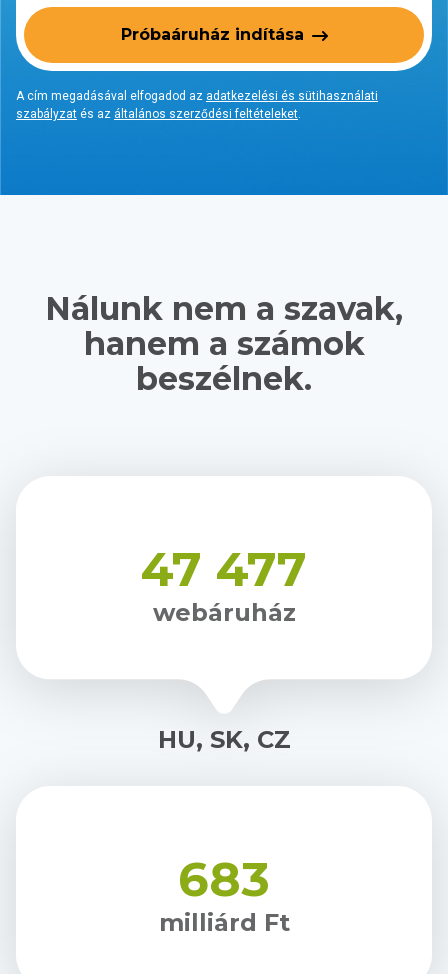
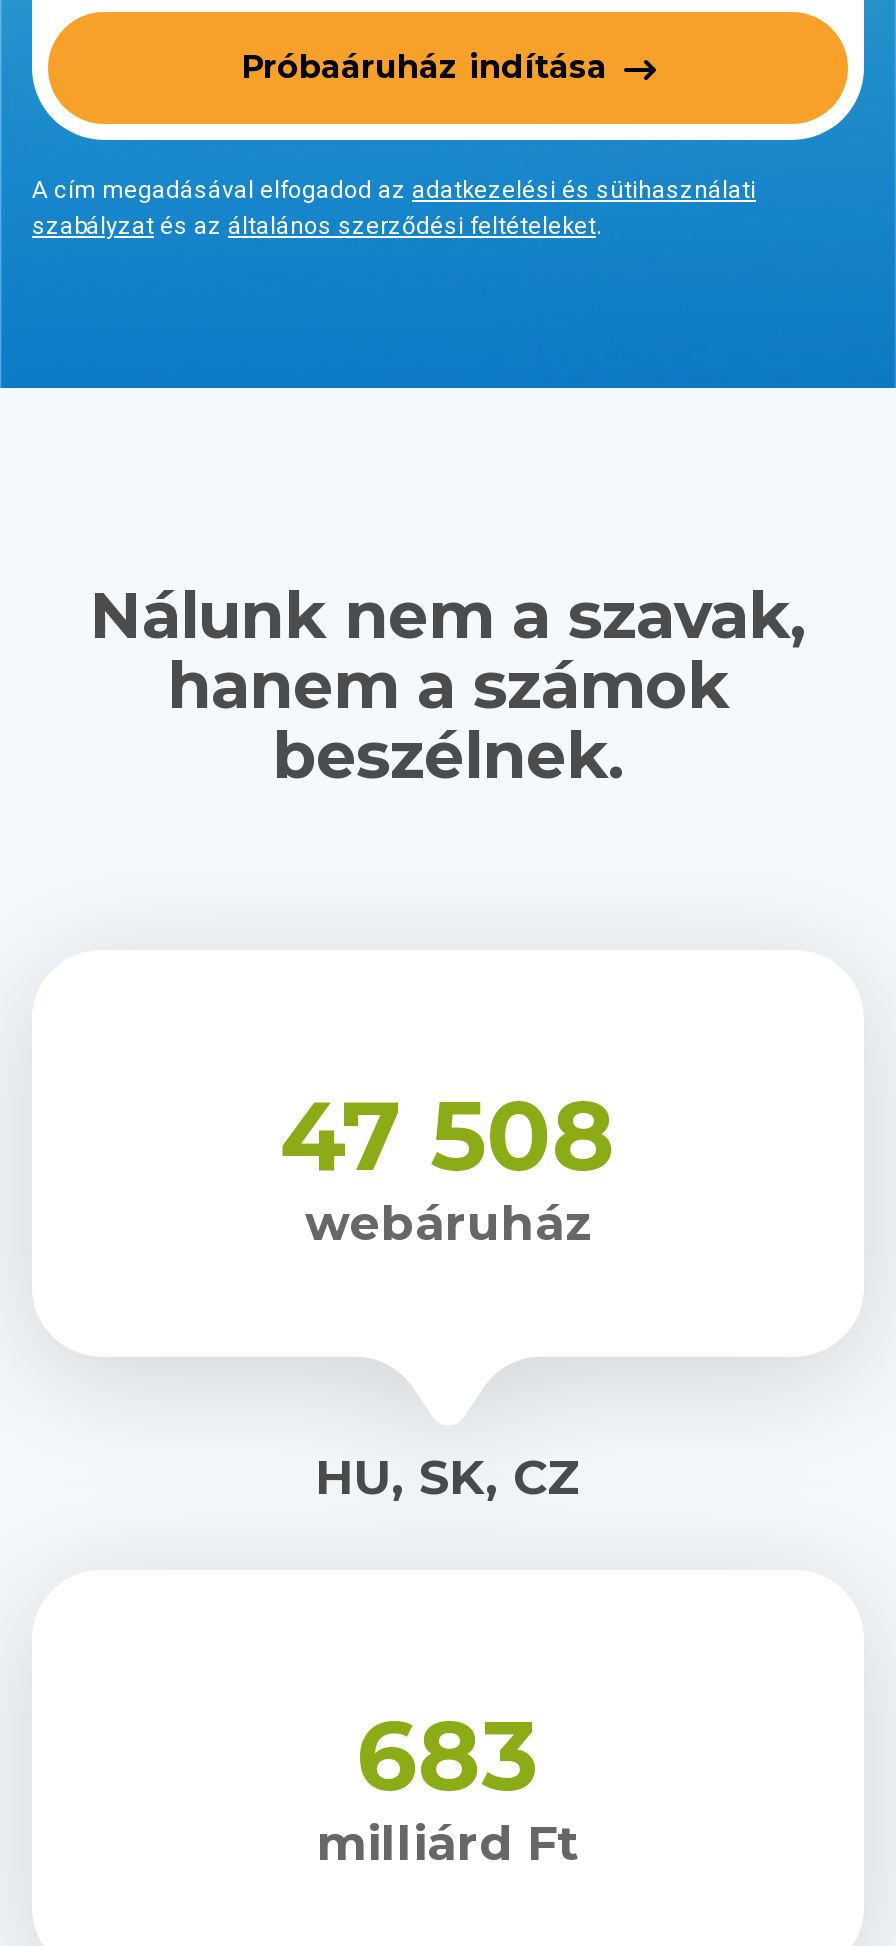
[141,540,307,598] 47 477 -> [280,1078,616,1194] 47 508

